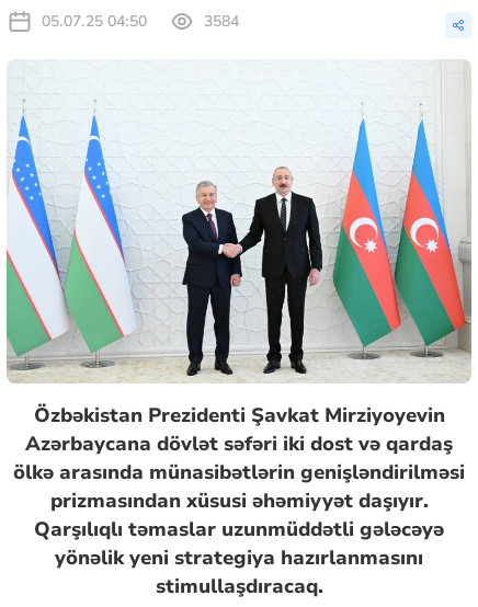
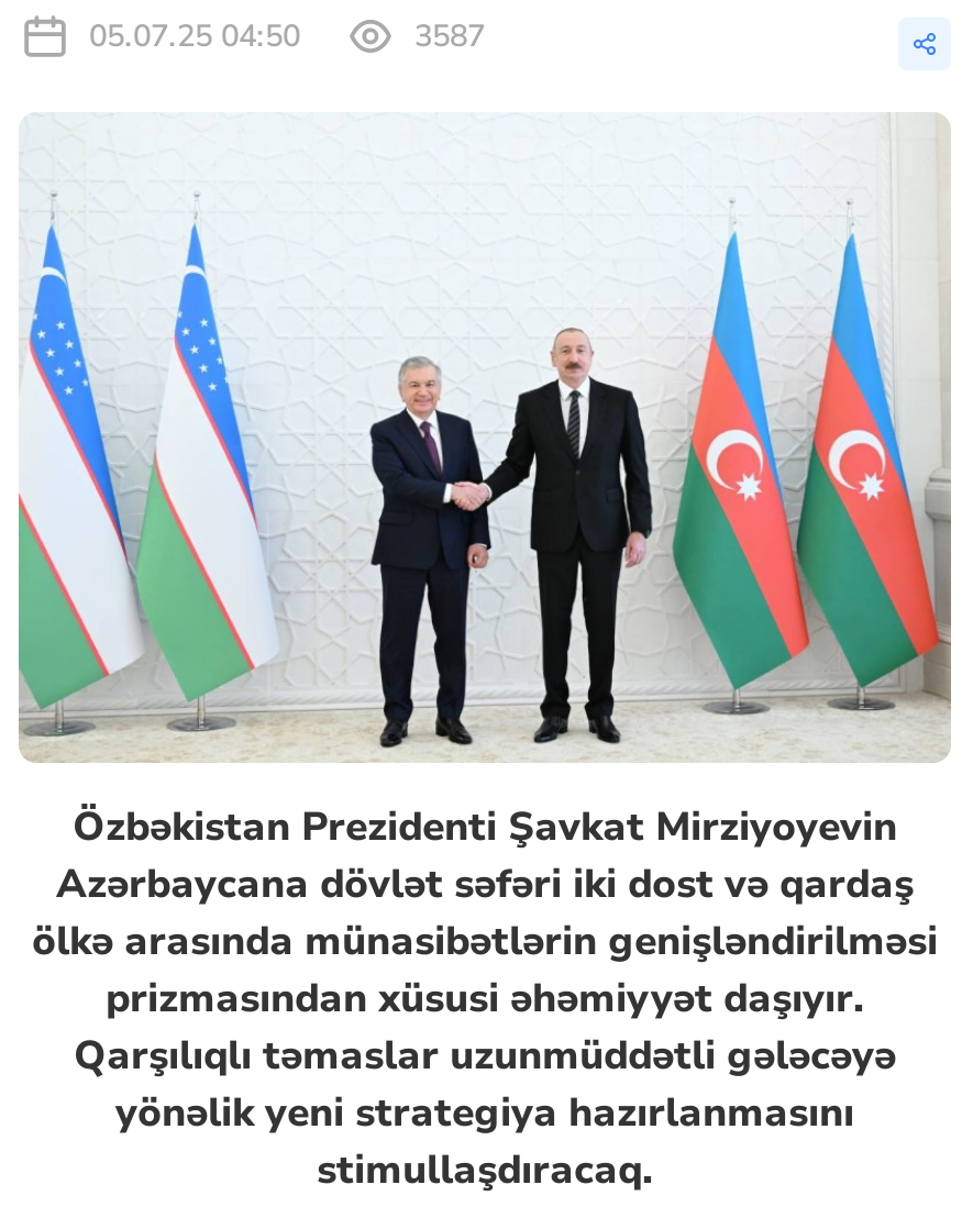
[204,11,239,32] 3584 -> [414,16,485,58] 3587

